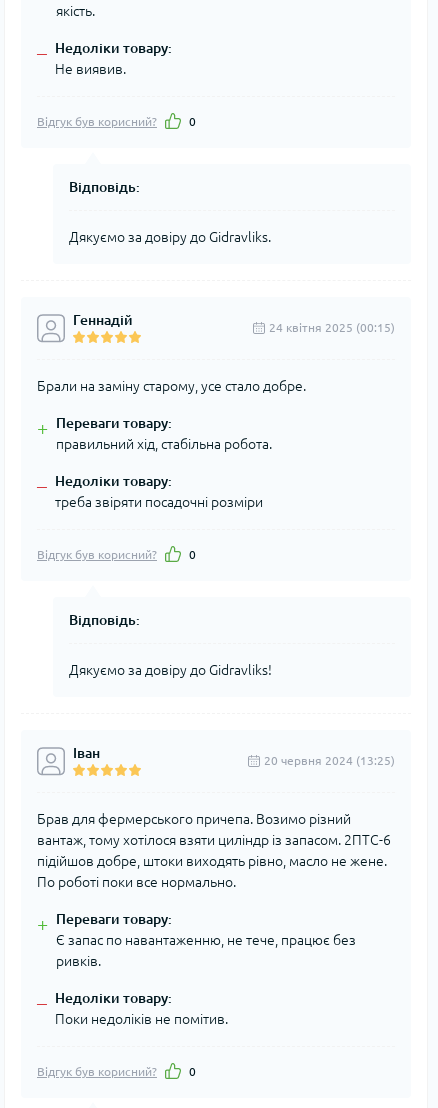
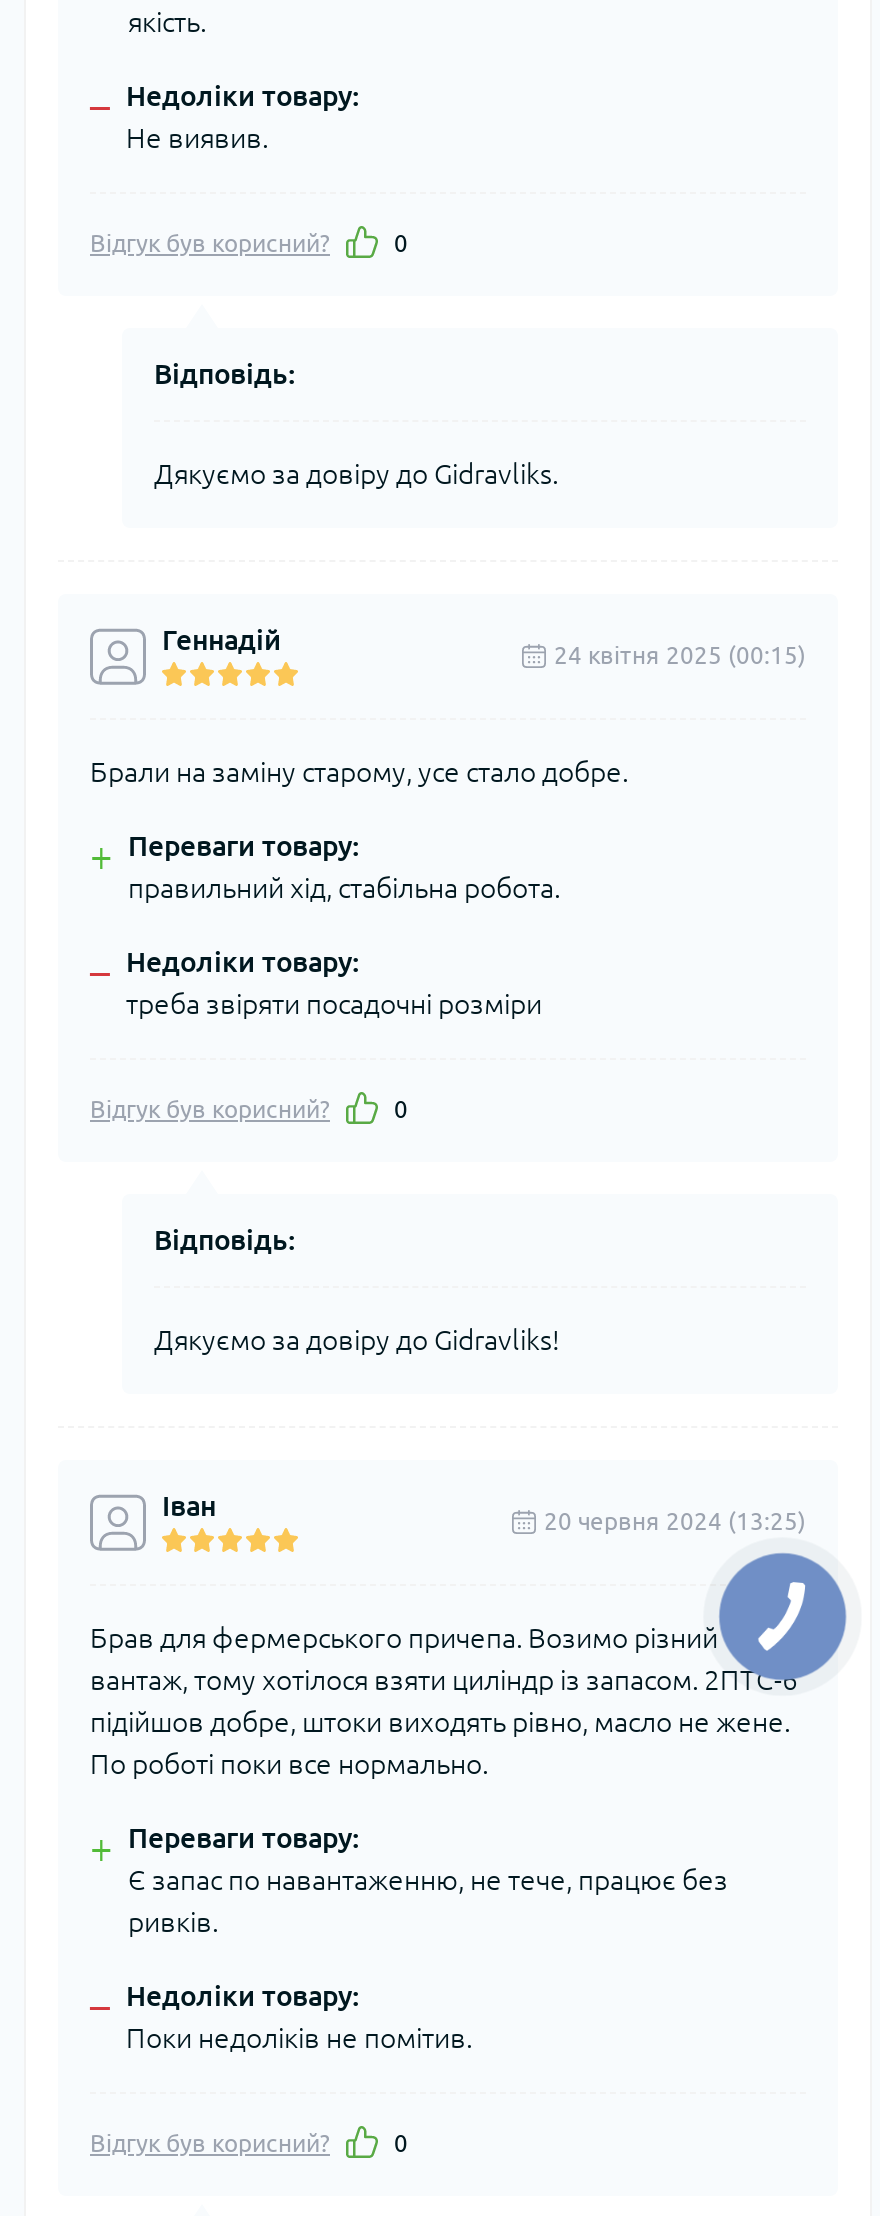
none -> [716,1550,850,1680] [image]

